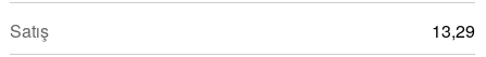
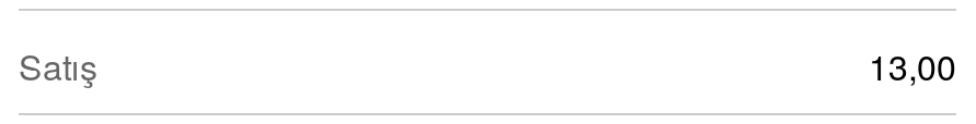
[432,18,475,43] 13,29 -> [869,41,956,91] 13,00

